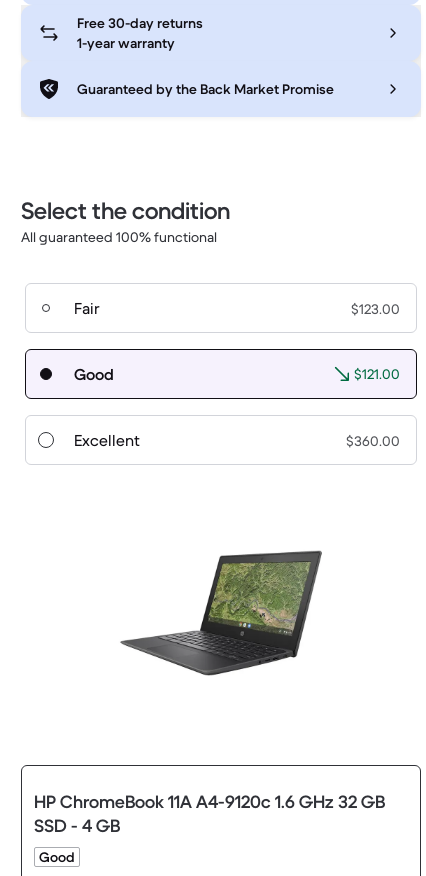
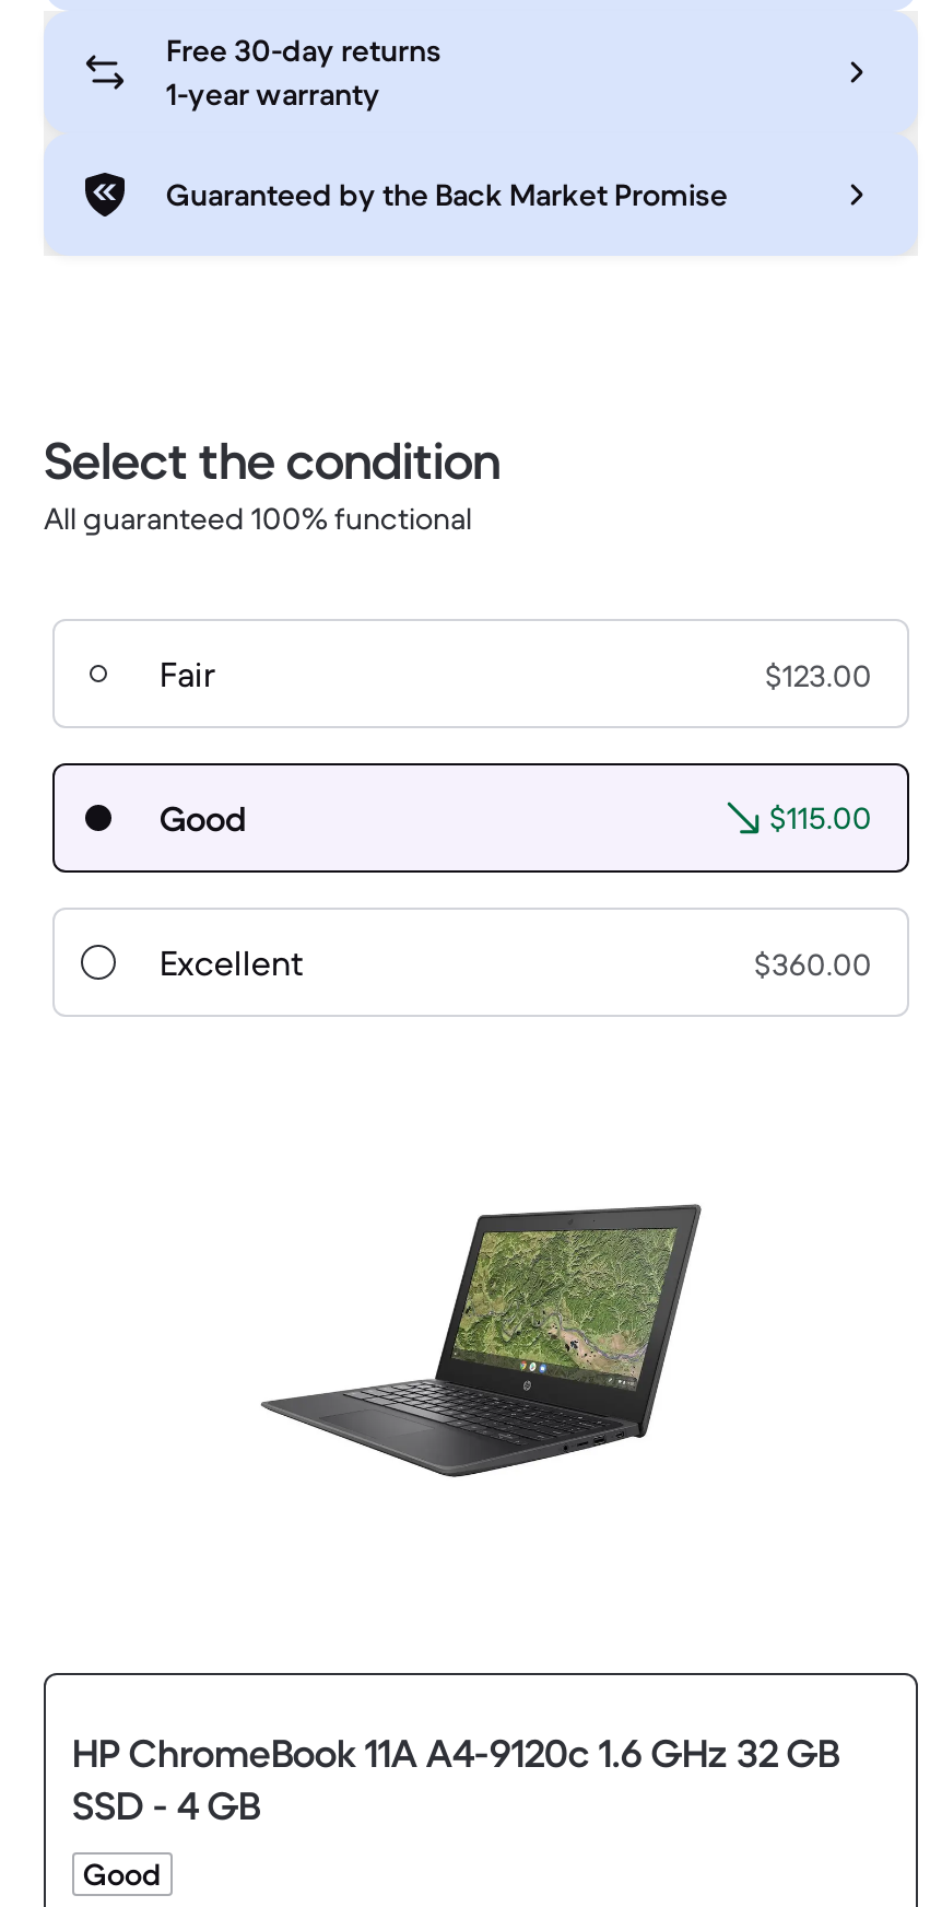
[354,365,400,383] $121.00 -> [769,799,872,838] $115.00

